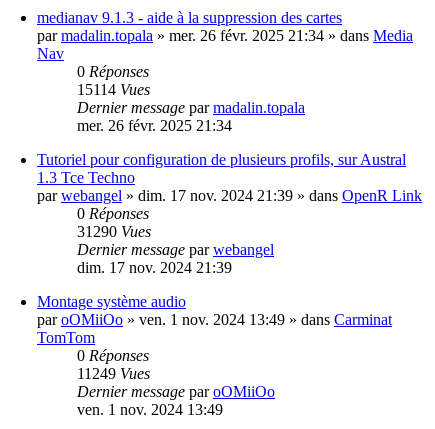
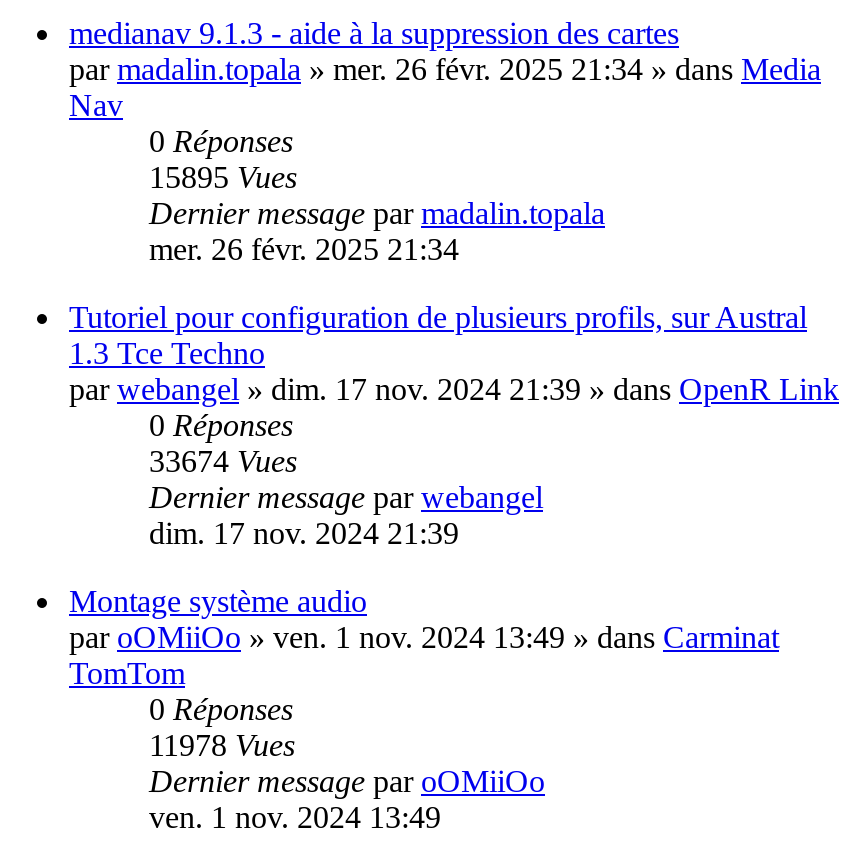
[77,81,150,98] 15114 Vues -> [149,160,297,194] 15895 Vues
[77,223,151,240] 31290 Vues -> [149,444,297,478] 33674 Vues
[77,365,150,382] 11249 Vues -> [149,728,295,762] 11978 Vues

